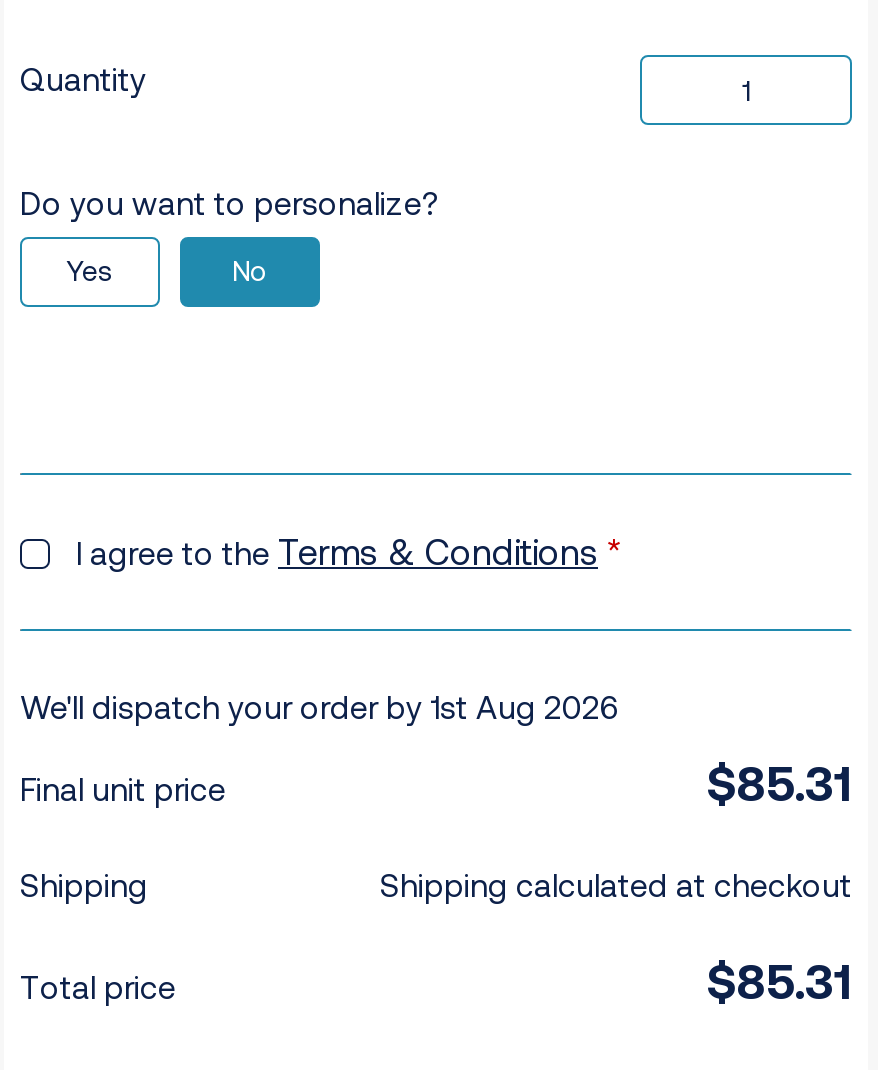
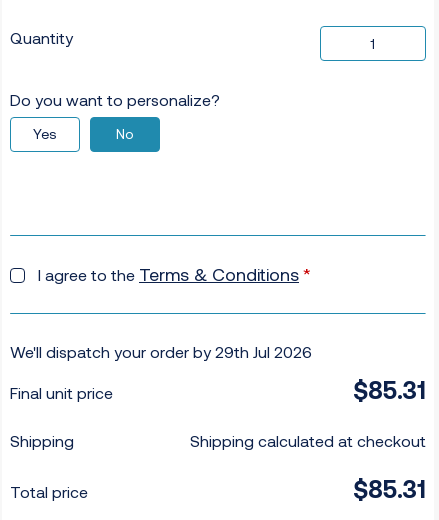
[20,688,620,726] We'll dispatch your order by 1st Aug 2026 -> [10,342,312,361] We'll dispatch your order by 29th Jul 2026

